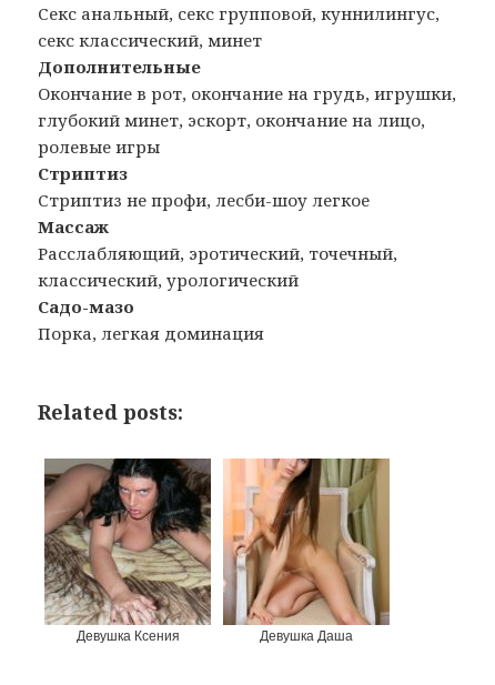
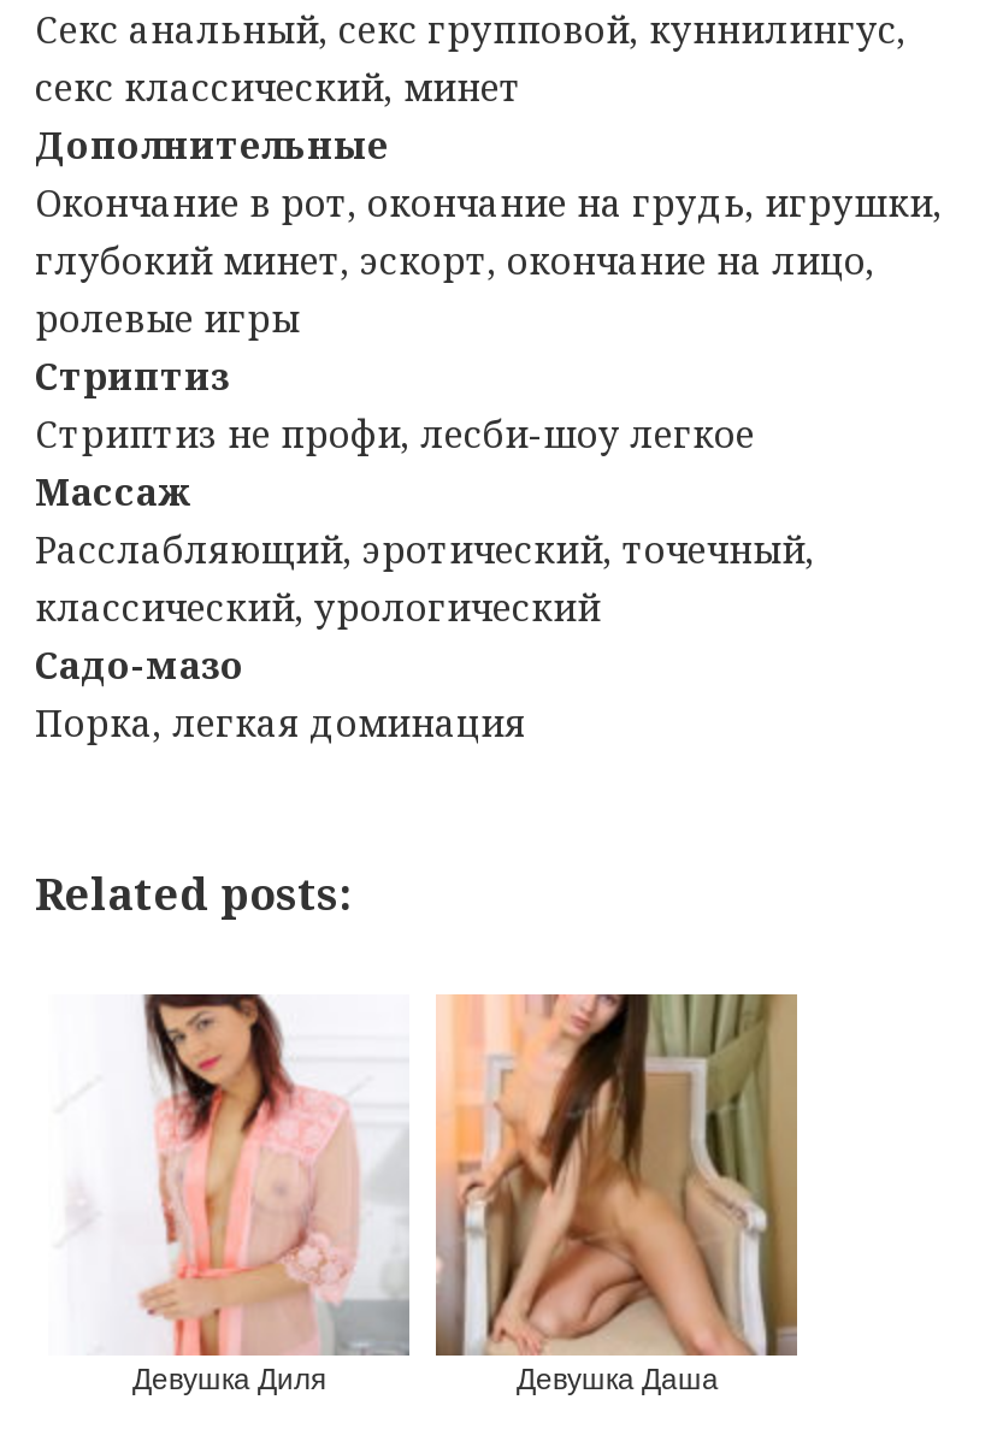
[43,457,212,644] [image] | Девушка Ксения -> [48,992,409,1396] [image] | Девушка Диля

